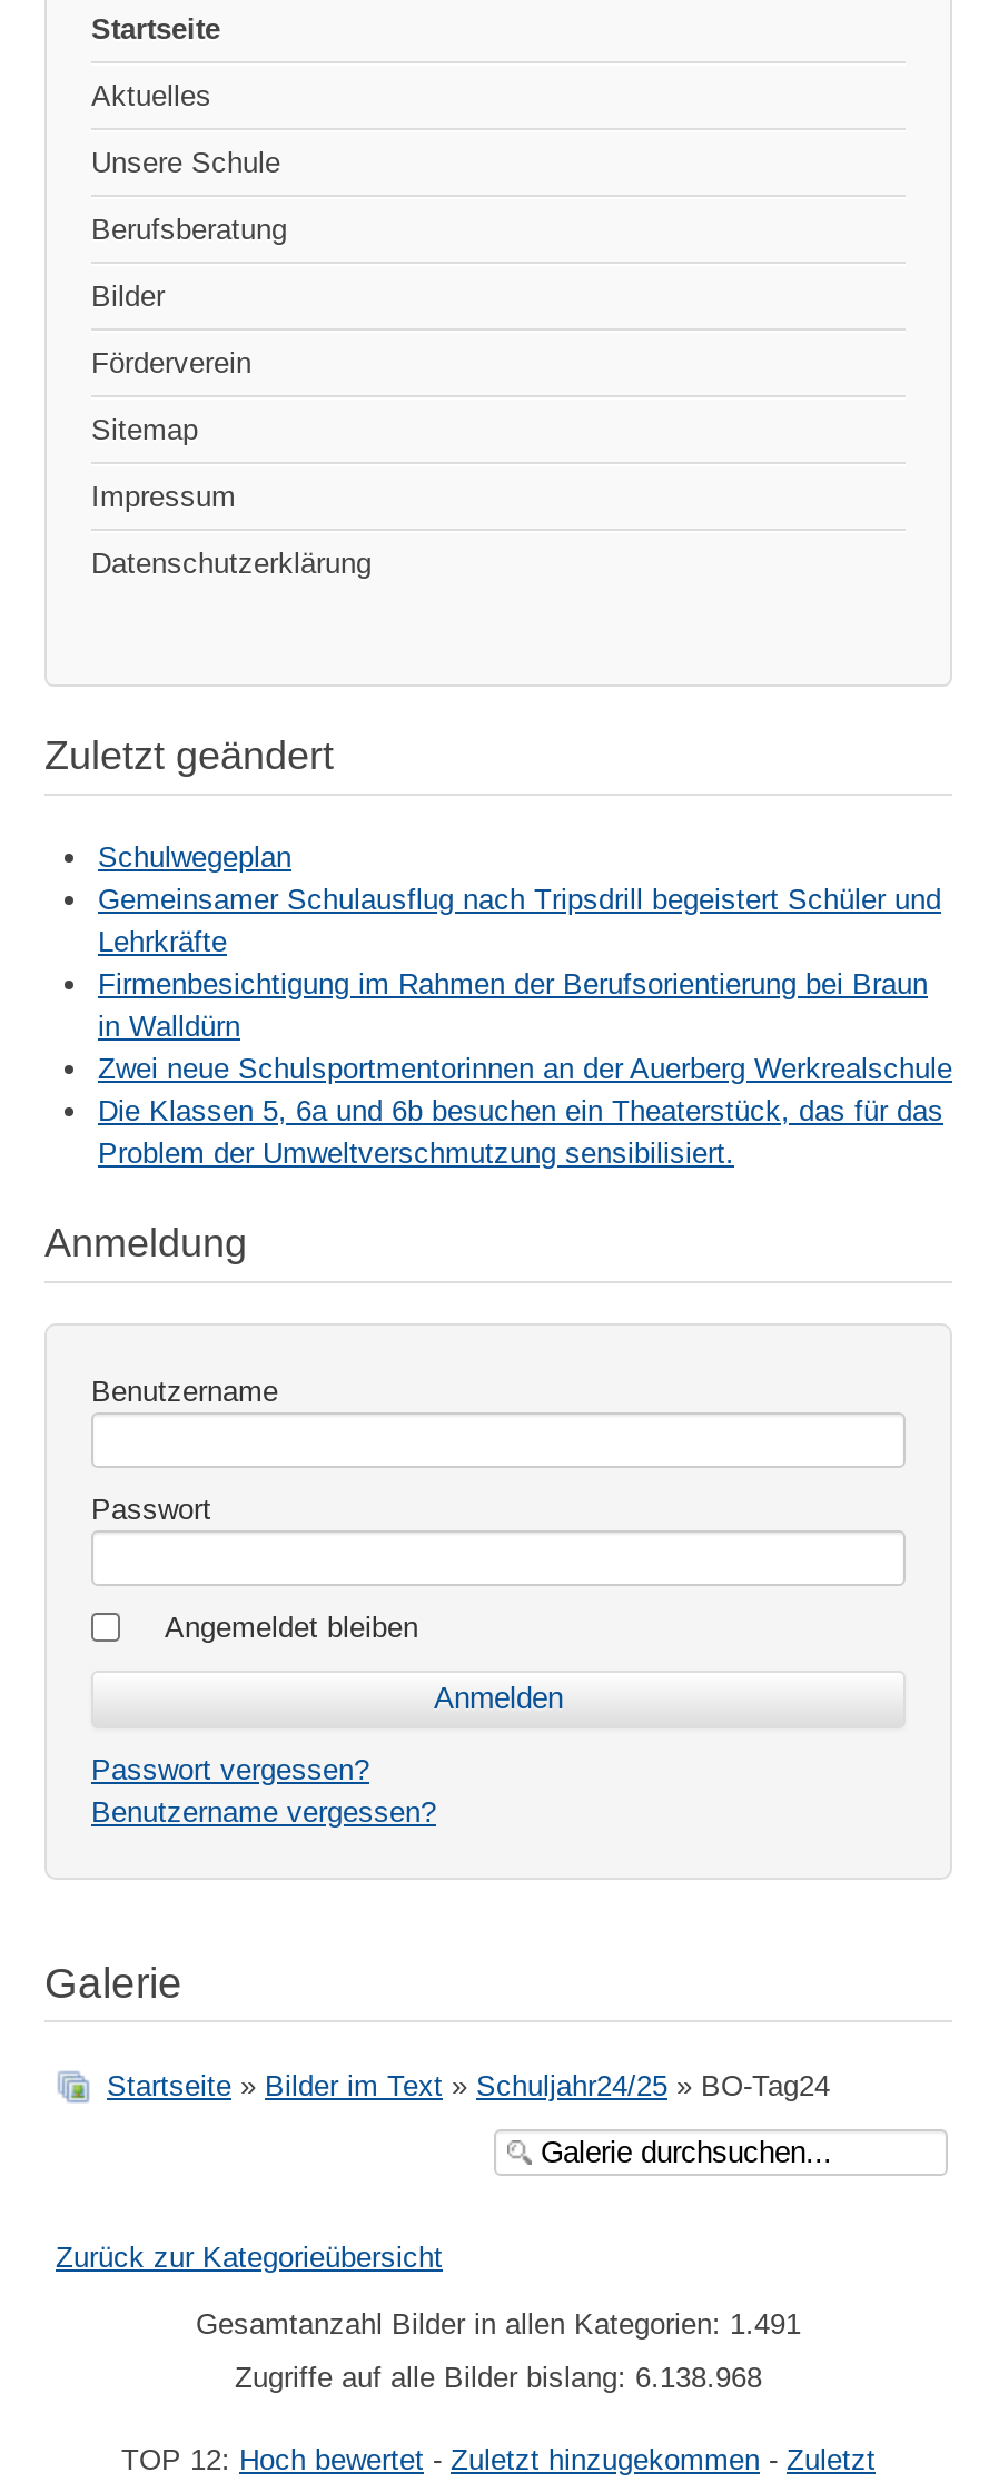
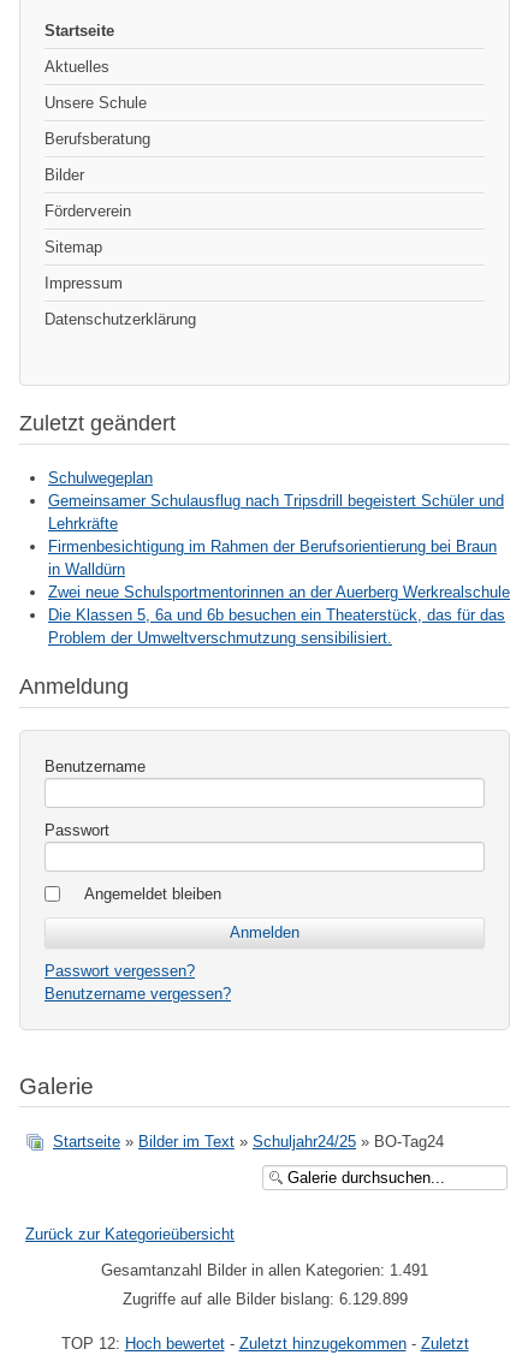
[235,2361,762,2394] Zugriffe auf alle Bilder bislang: 6.138.968 -> [122,1290,407,1308] Zugriffe auf alle Bilder bislang: 6.129.899

